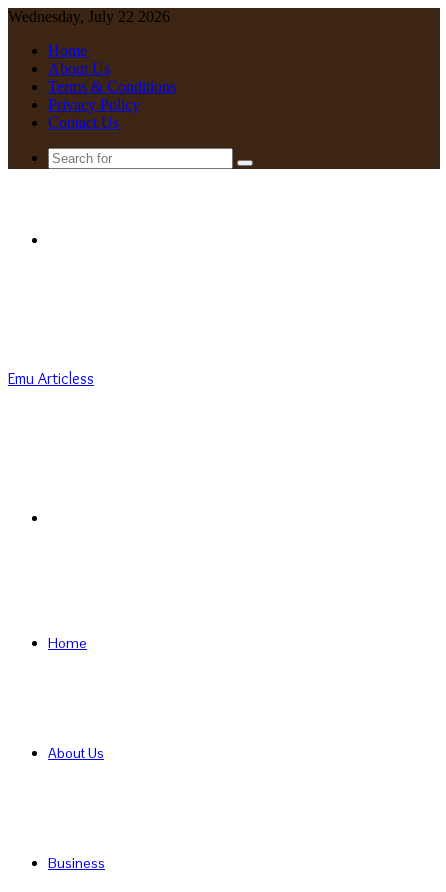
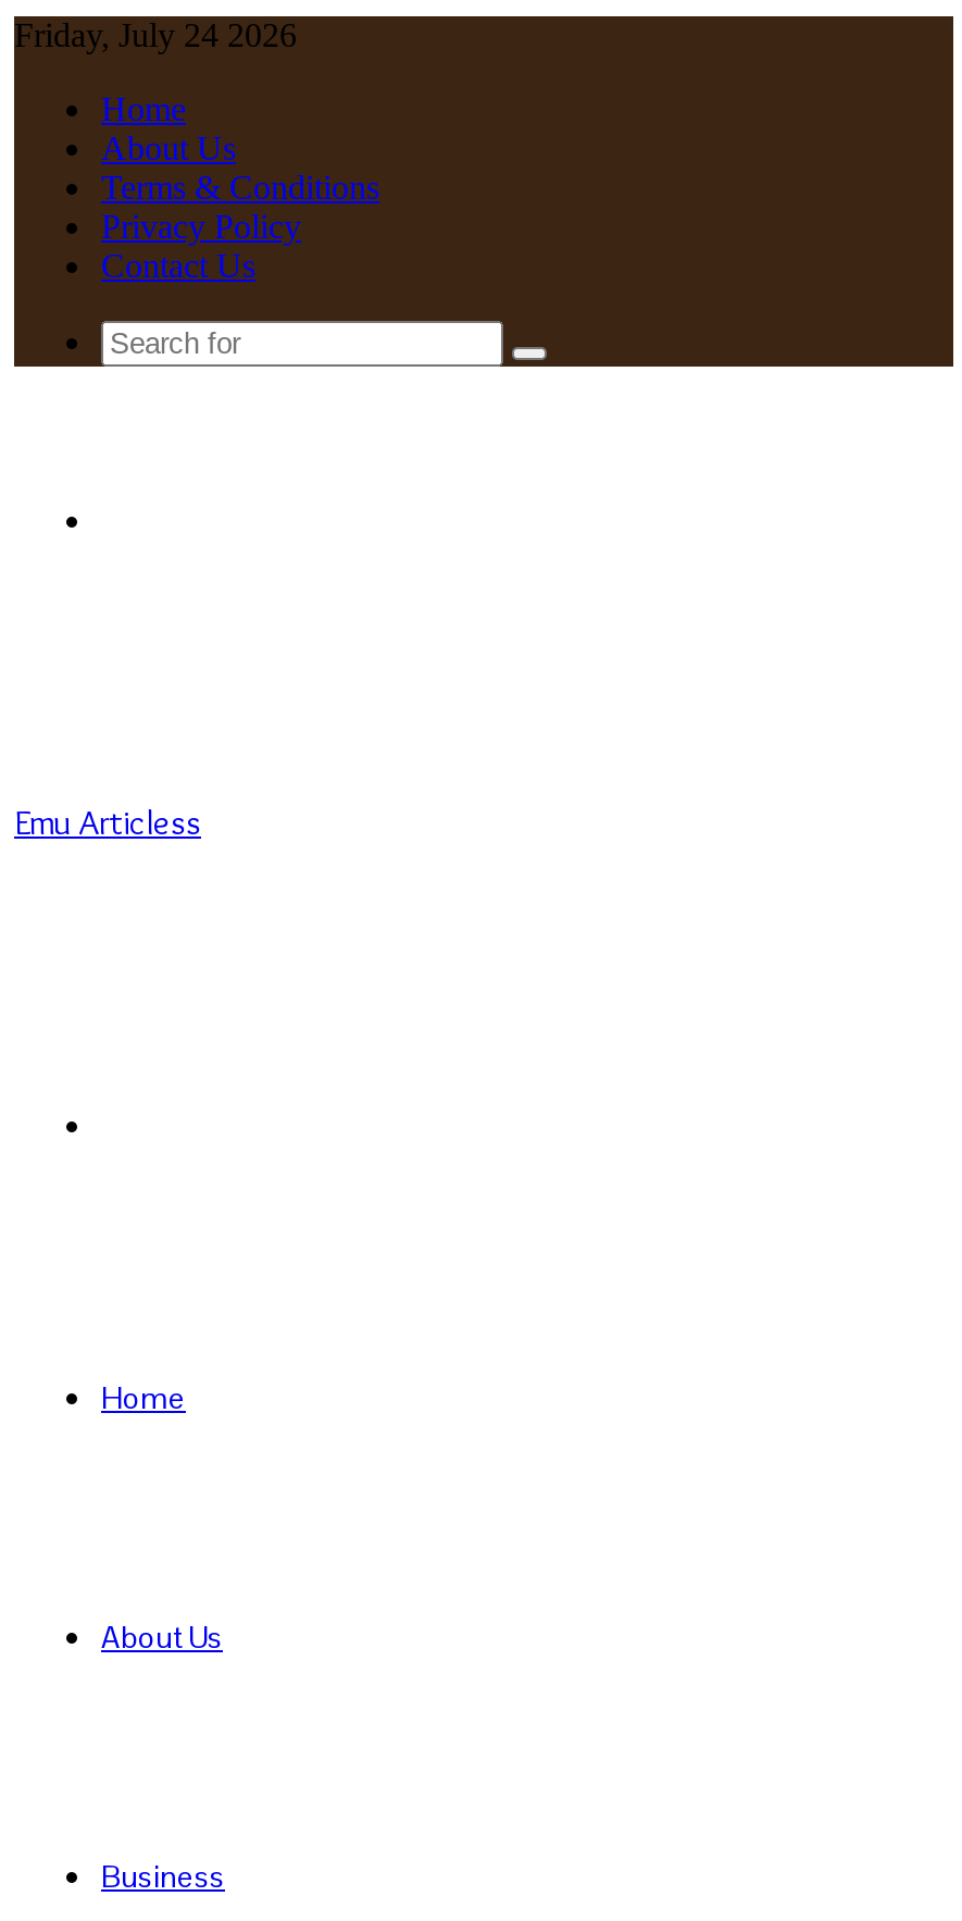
[8,8,170,25] Wednesday, July 22 2026 -> [14,16,297,53] Friday, July 24 2026

